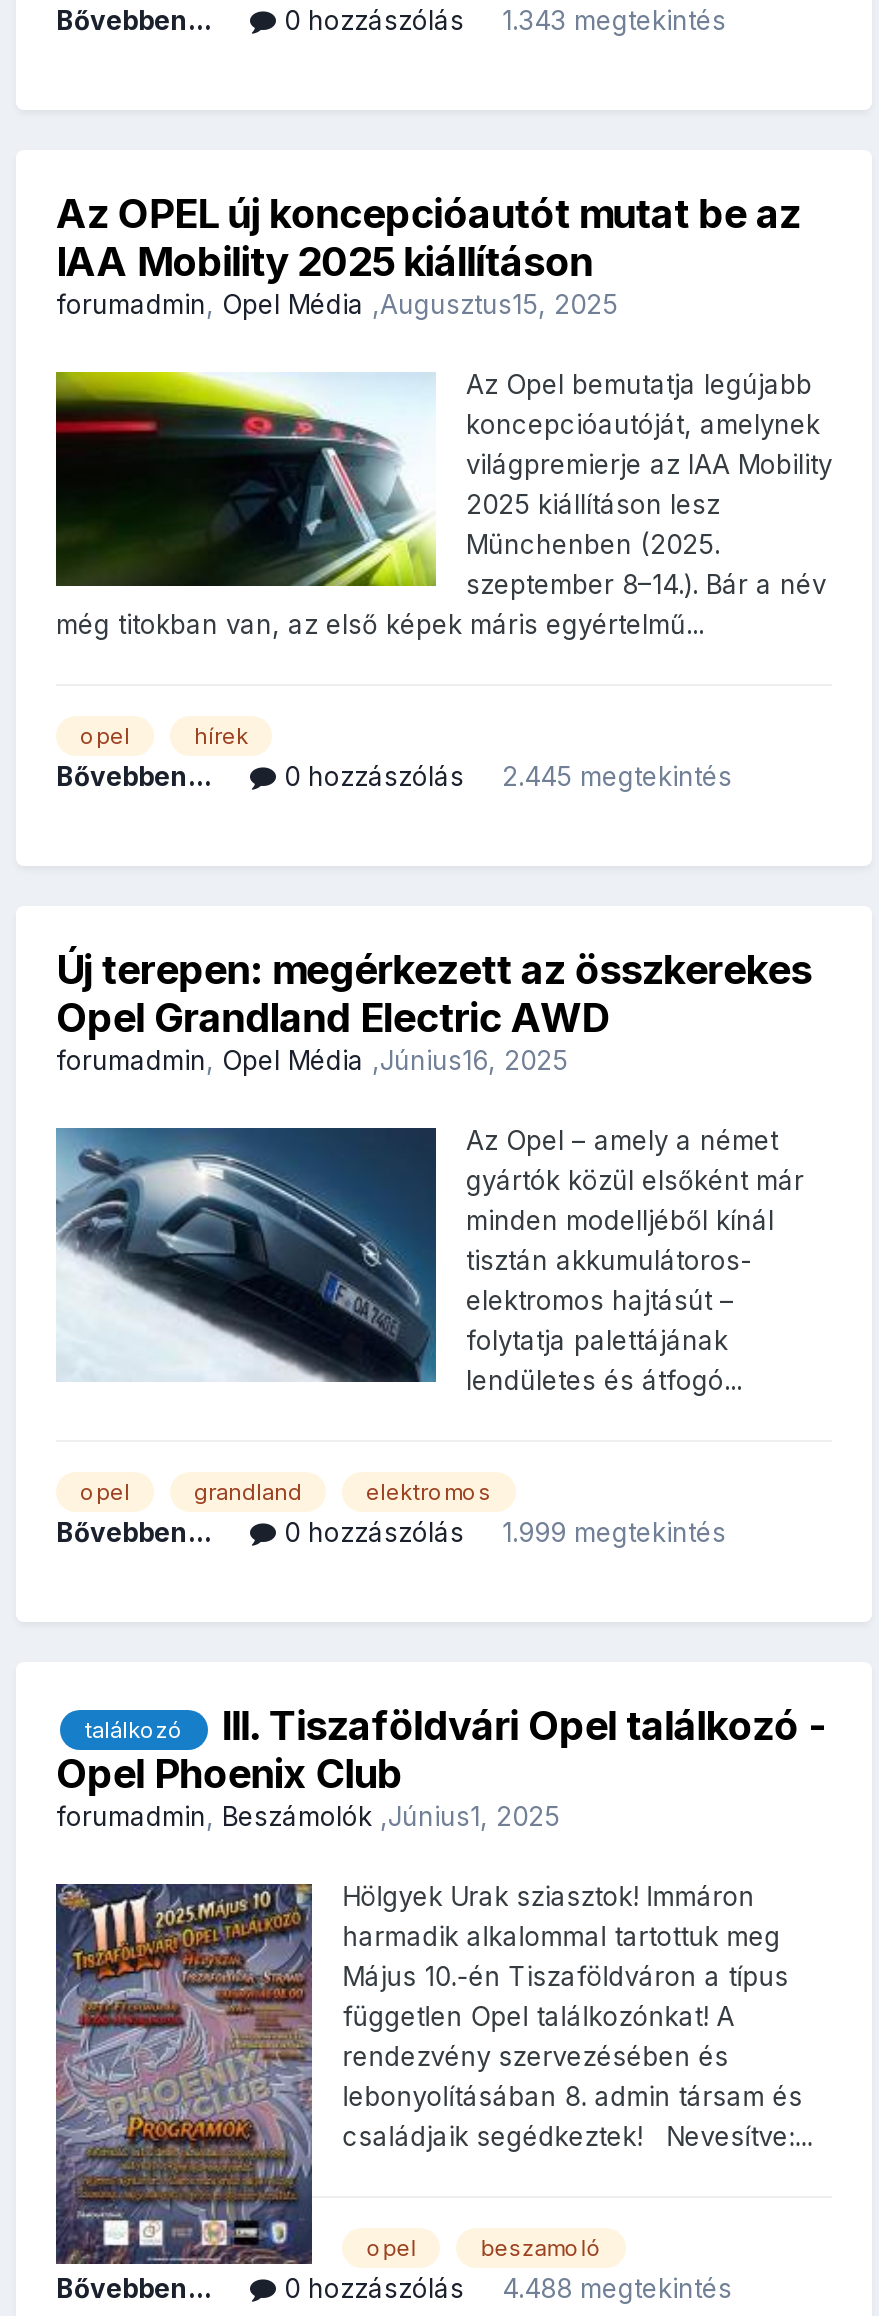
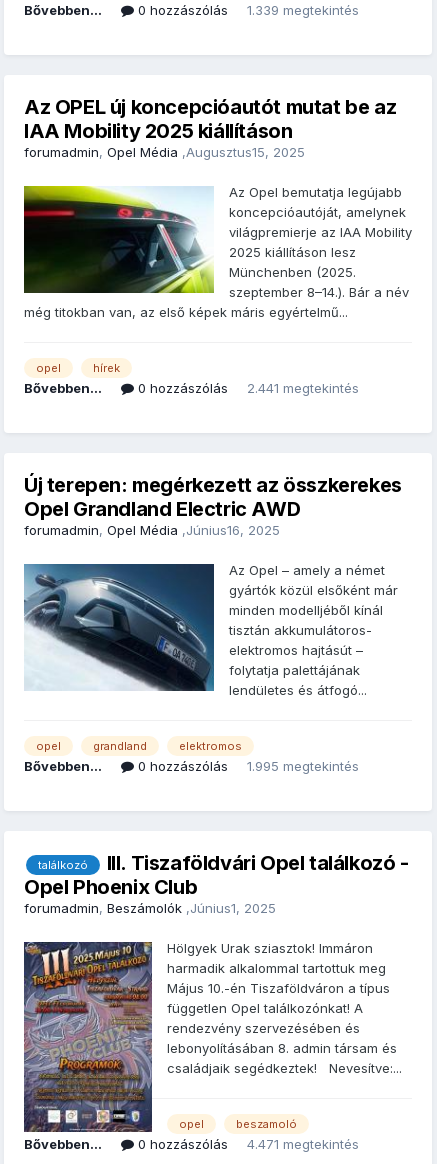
[502,4,726,36] 1.343 megtekintés -> [247,2,359,18] 1.339 megtekintés
[502,760,732,792] 2.445 megtekintés -> [247,380,359,396] 2.441 megtekintés
[502,1516,726,1548] 1.999 megtekintés -> [247,758,359,774] 1.995 megtekintés
[502,2272,732,2304] 4.488 megtekintés -> [247,1136,359,1152] 4.471 megtekintés

